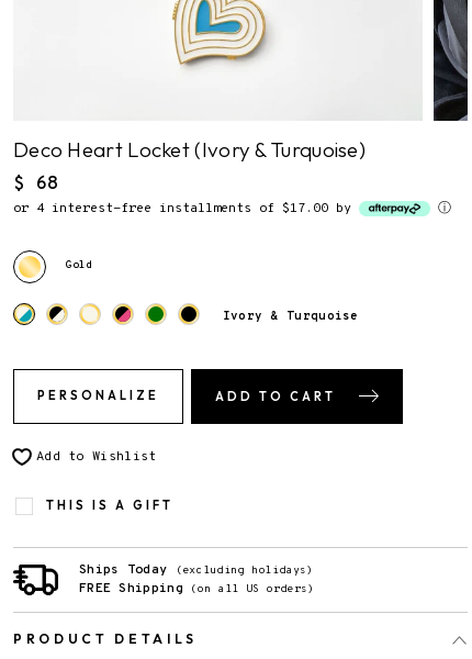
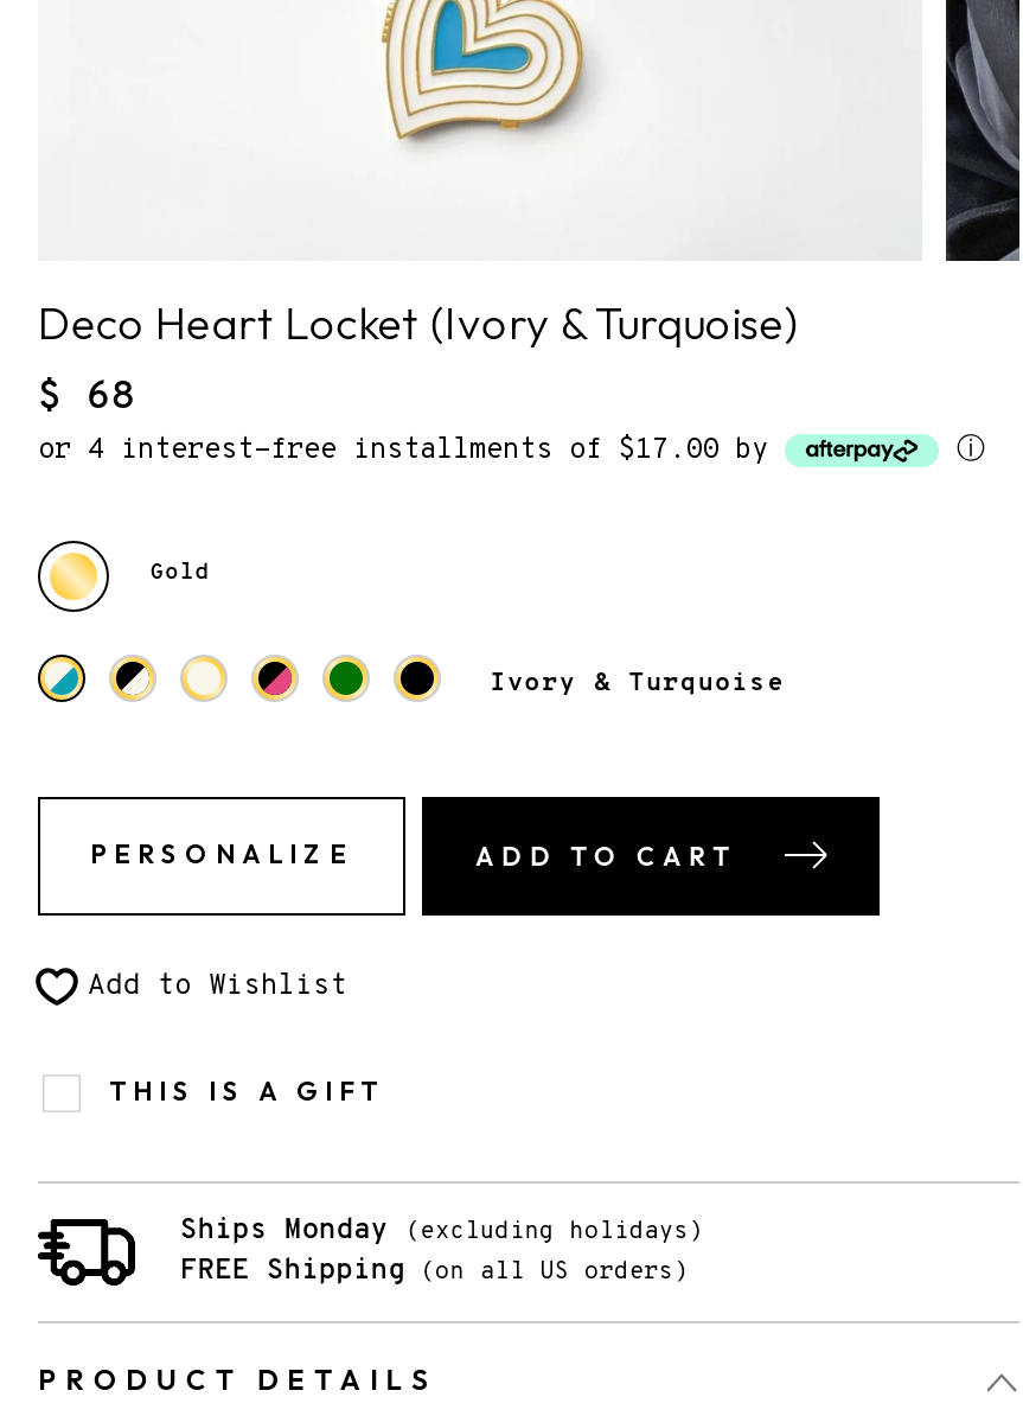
[79,561,313,579] Ships Today (excluding holidays) -> [180,1212,704,1250] Ships Monday (excluding holidays)

